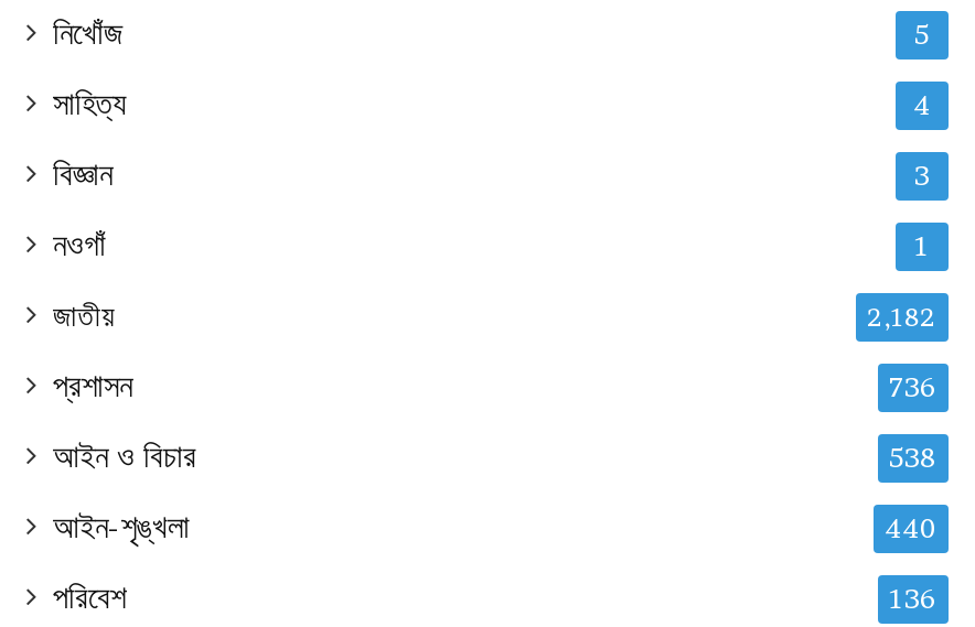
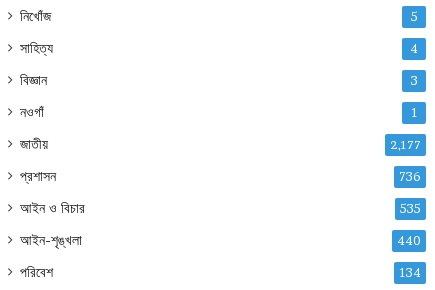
[867,302,938,333] 2,182 -> [390,138,421,152] 2,177
[889,441,938,474] 538 -> [400,201,421,216] 535
[889,582,938,615] 136 -> [399,265,421,280] 134

